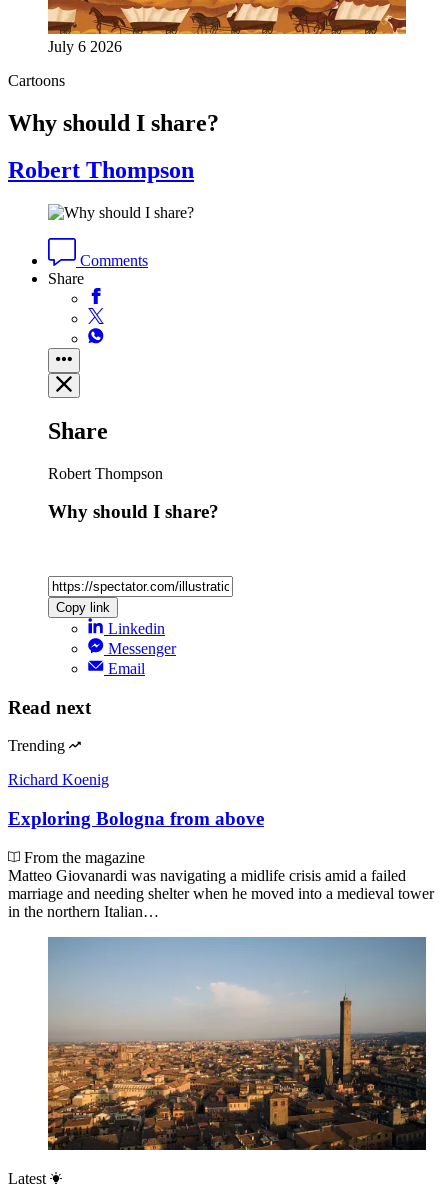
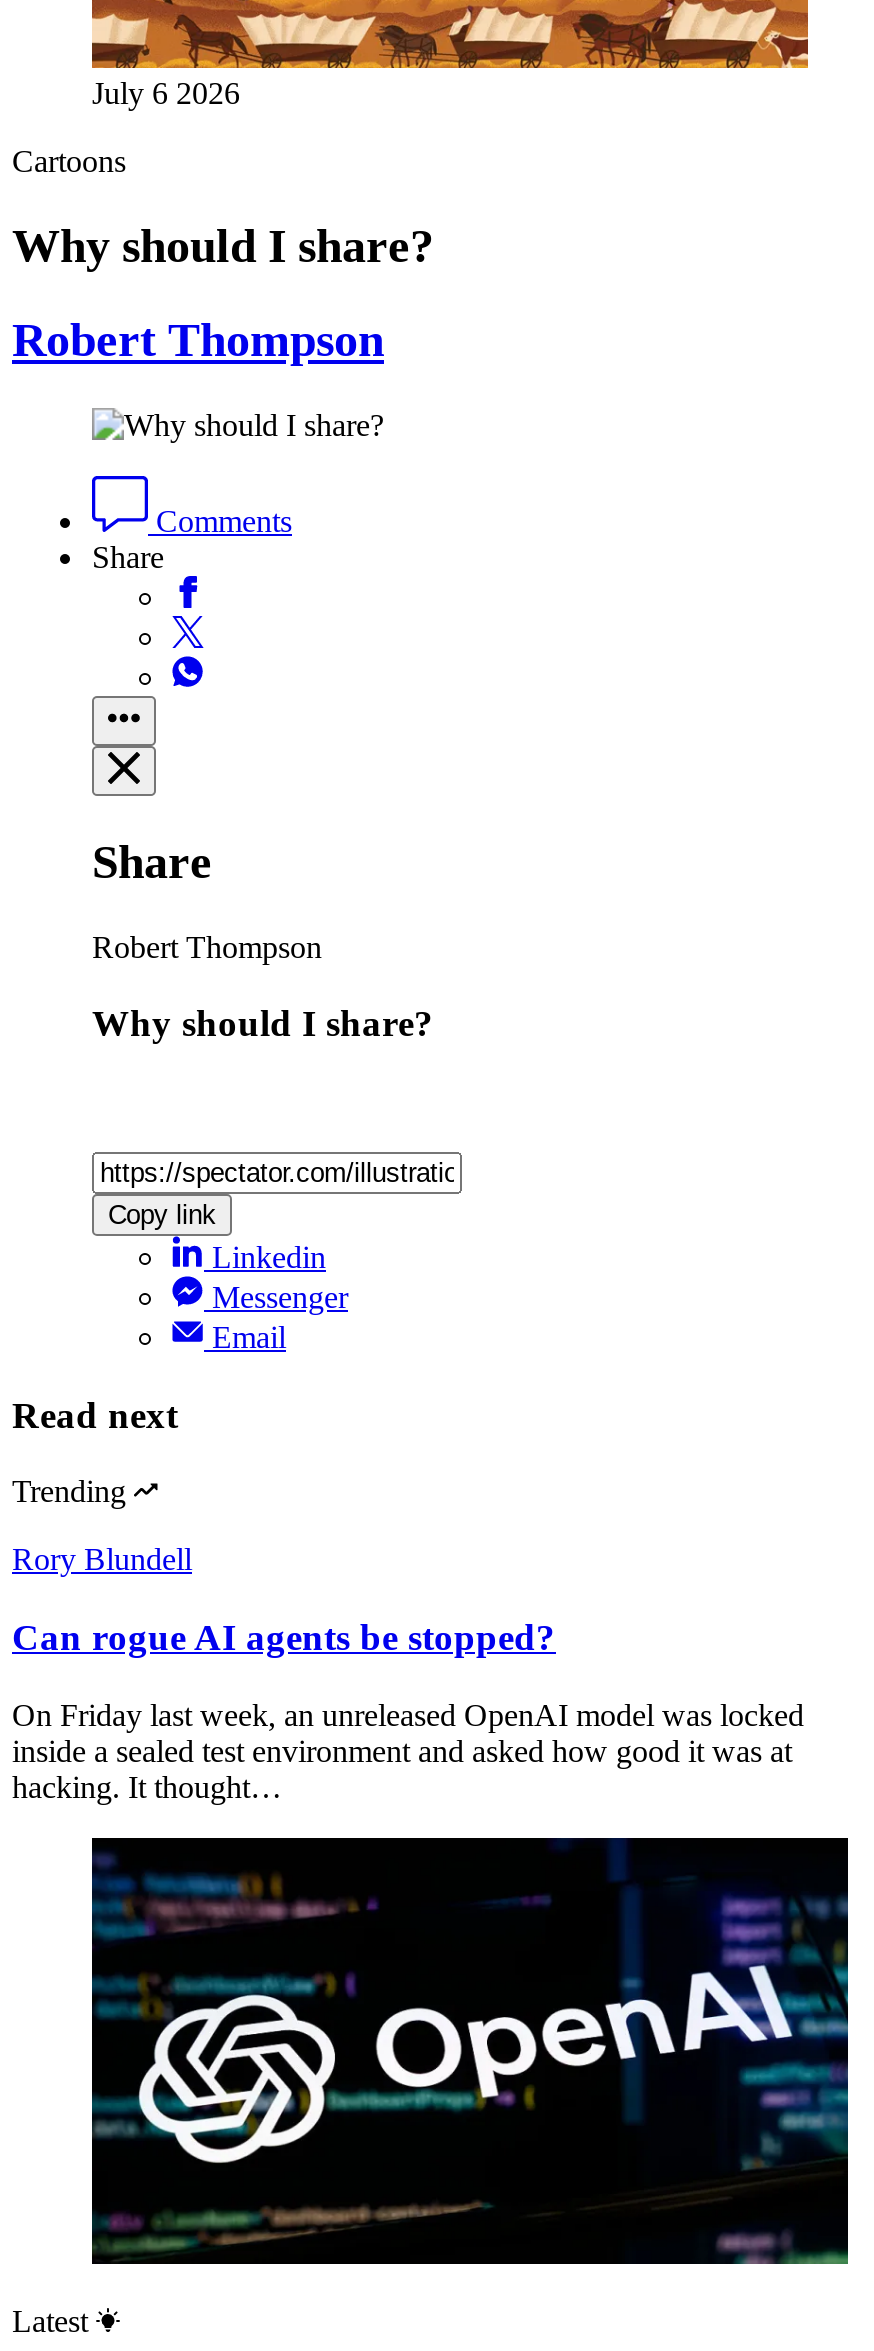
[8,771,109,788] Richard Koenig -> [12,1543,192,1577] Rory Blundell
[8,808,264,829] Exploring Bologna from above -> [12,1616,556,1658] Can rogue AI agents be stopped?
[8,849,434,920] From the magazine | Matteo Giovanardi was navigating a midlife crisis amid a failed | marriage and needing shelter when he moved into a medieval tower | in the northern Italian… -> [12,1698,804,1804] On Friday last week, an unreleased OpenAI model was locked | inside a sealed test environment and asked how good it was at | hacking. It thought…
[47,936,427,1151] [image] -> [90,1836,850,2266] [image]

